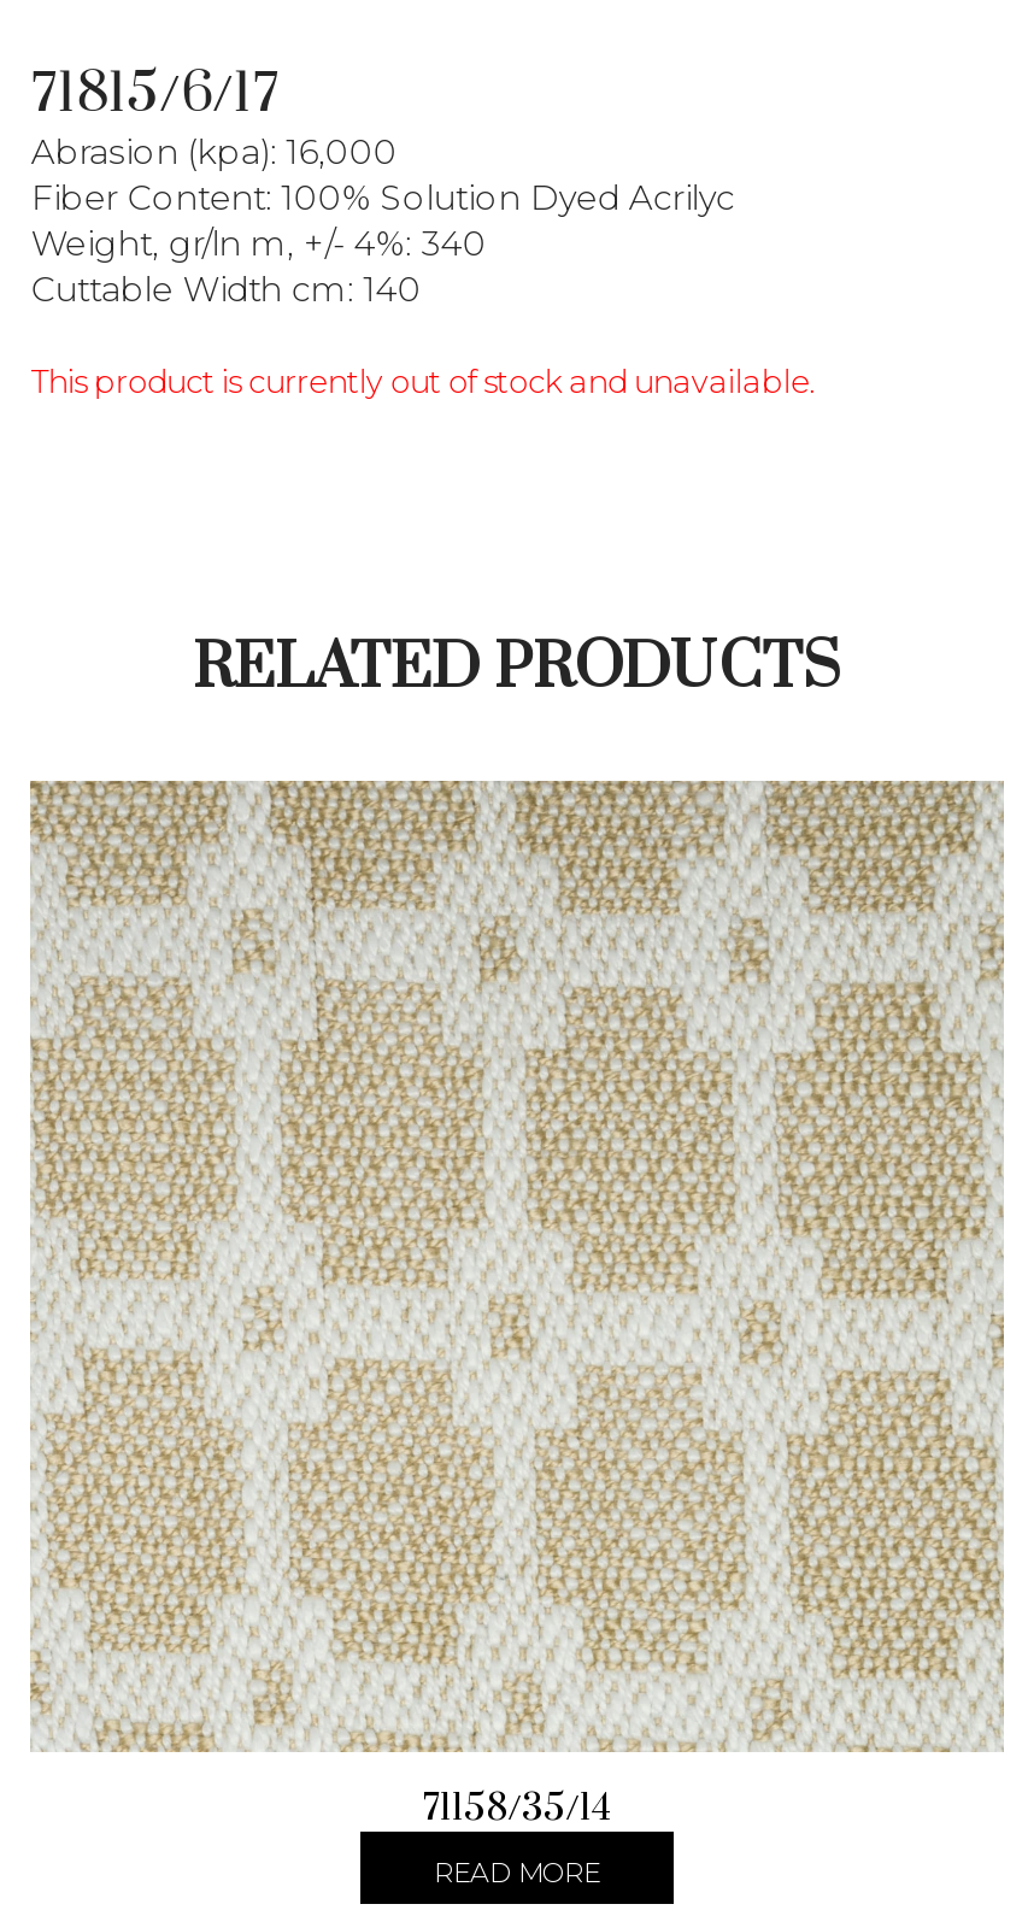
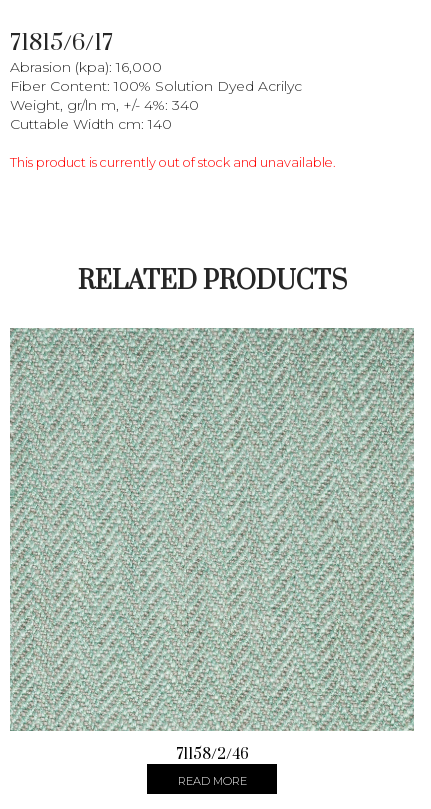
[30,781,1004,1832] [image] | 71158/35/14 -> [10,328,414,764] [image] | 71158/2/46

